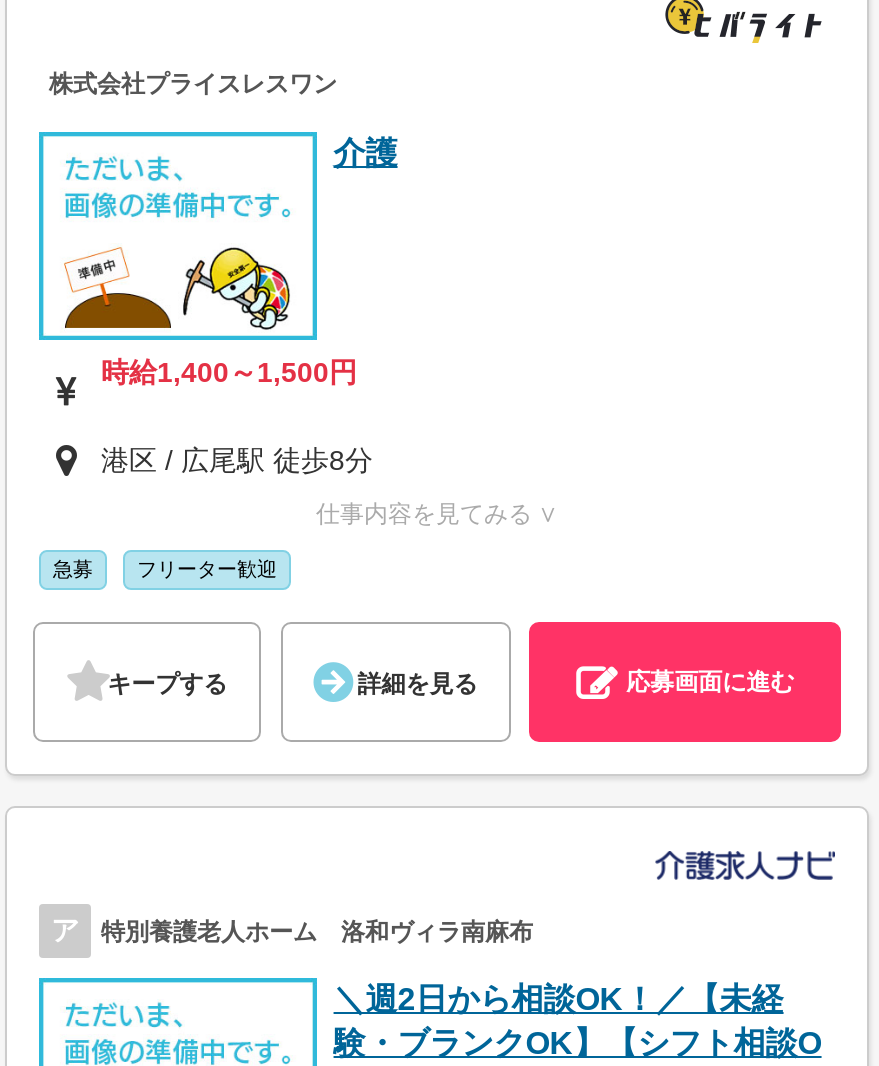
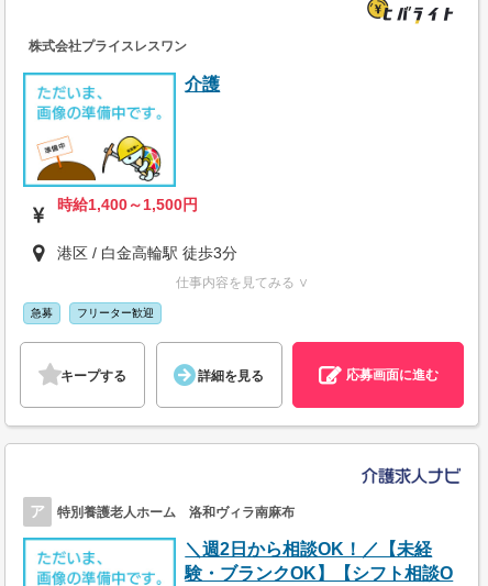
[101,445,373,477] 港区 / 広尾駅 徒歩8分 -> [57,244,237,262] 港区 / 白金高輪駅 徒歩3分

